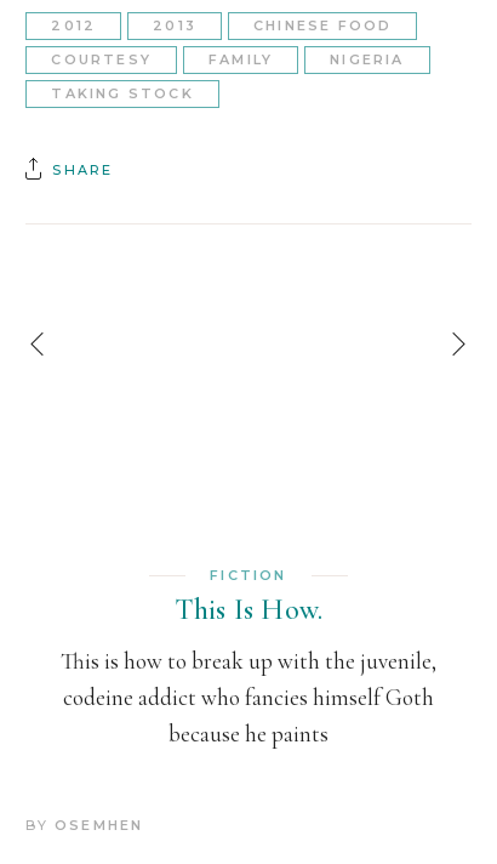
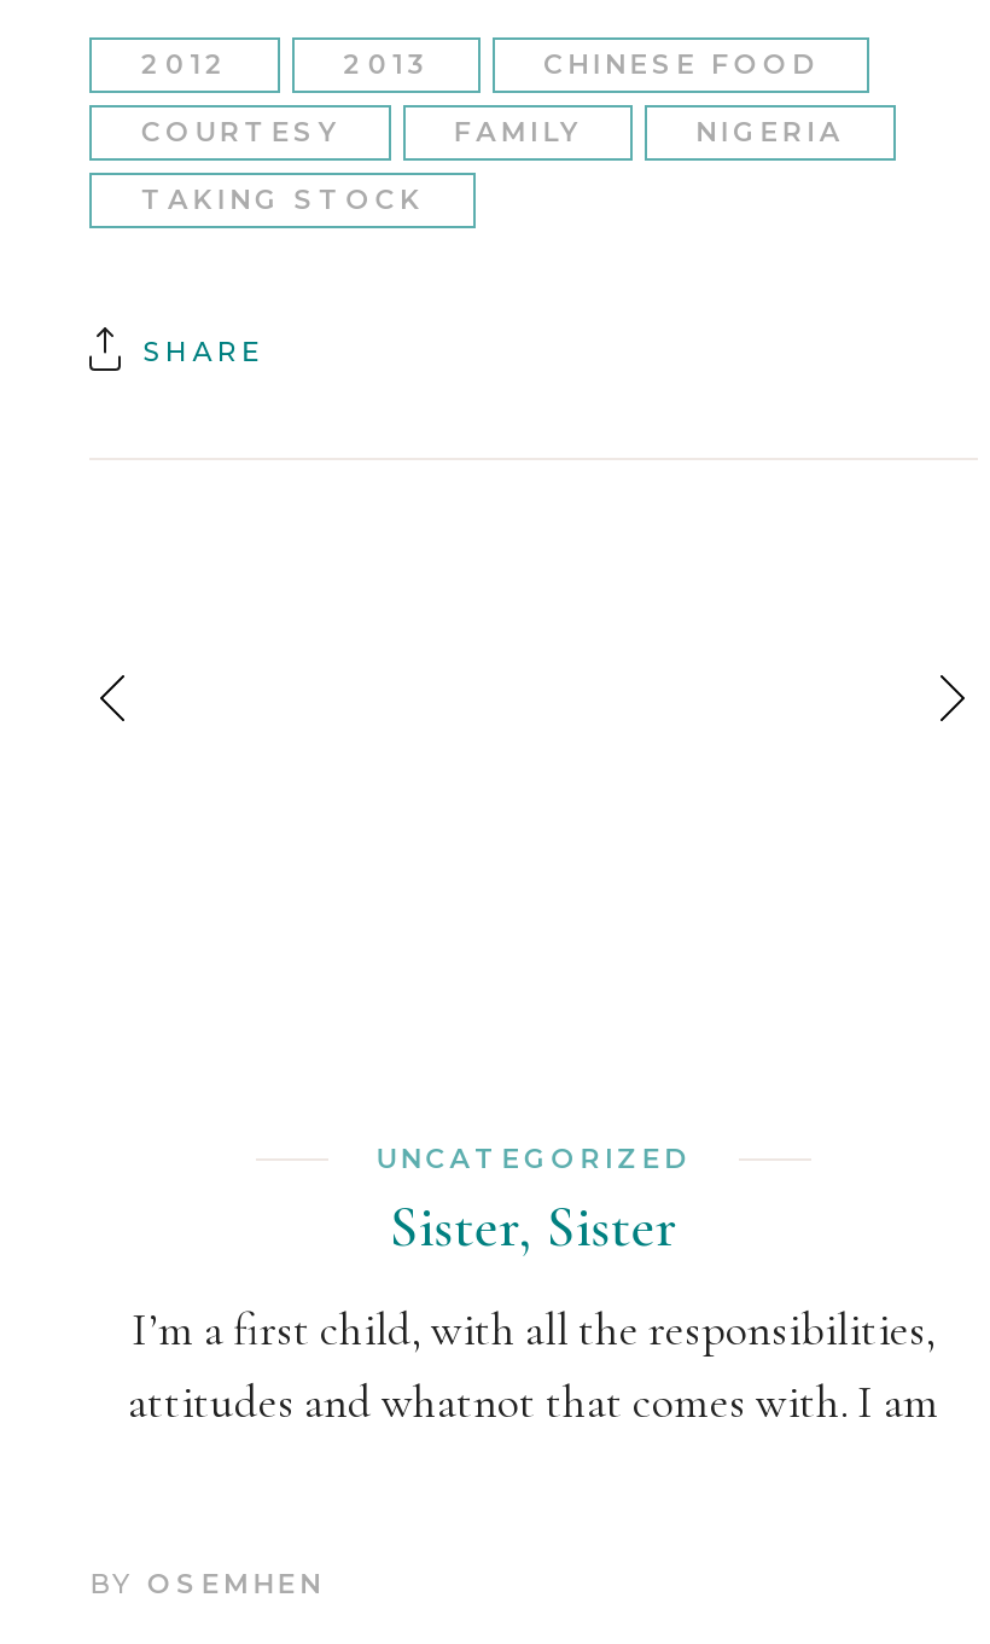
[174,567,323,627] FICTION | This Is How. -> [376,1141,691,1262] UNCATEGORIZED | Sister, Sister
[61,647,436,748] This is how to break up with the juvenile, | codeine addict who fancies himself Goth | because he paints -> [128,1301,939,1429] I’m a first child, with all the responsibilities, | attitudes and whatnot that comes with. I am

